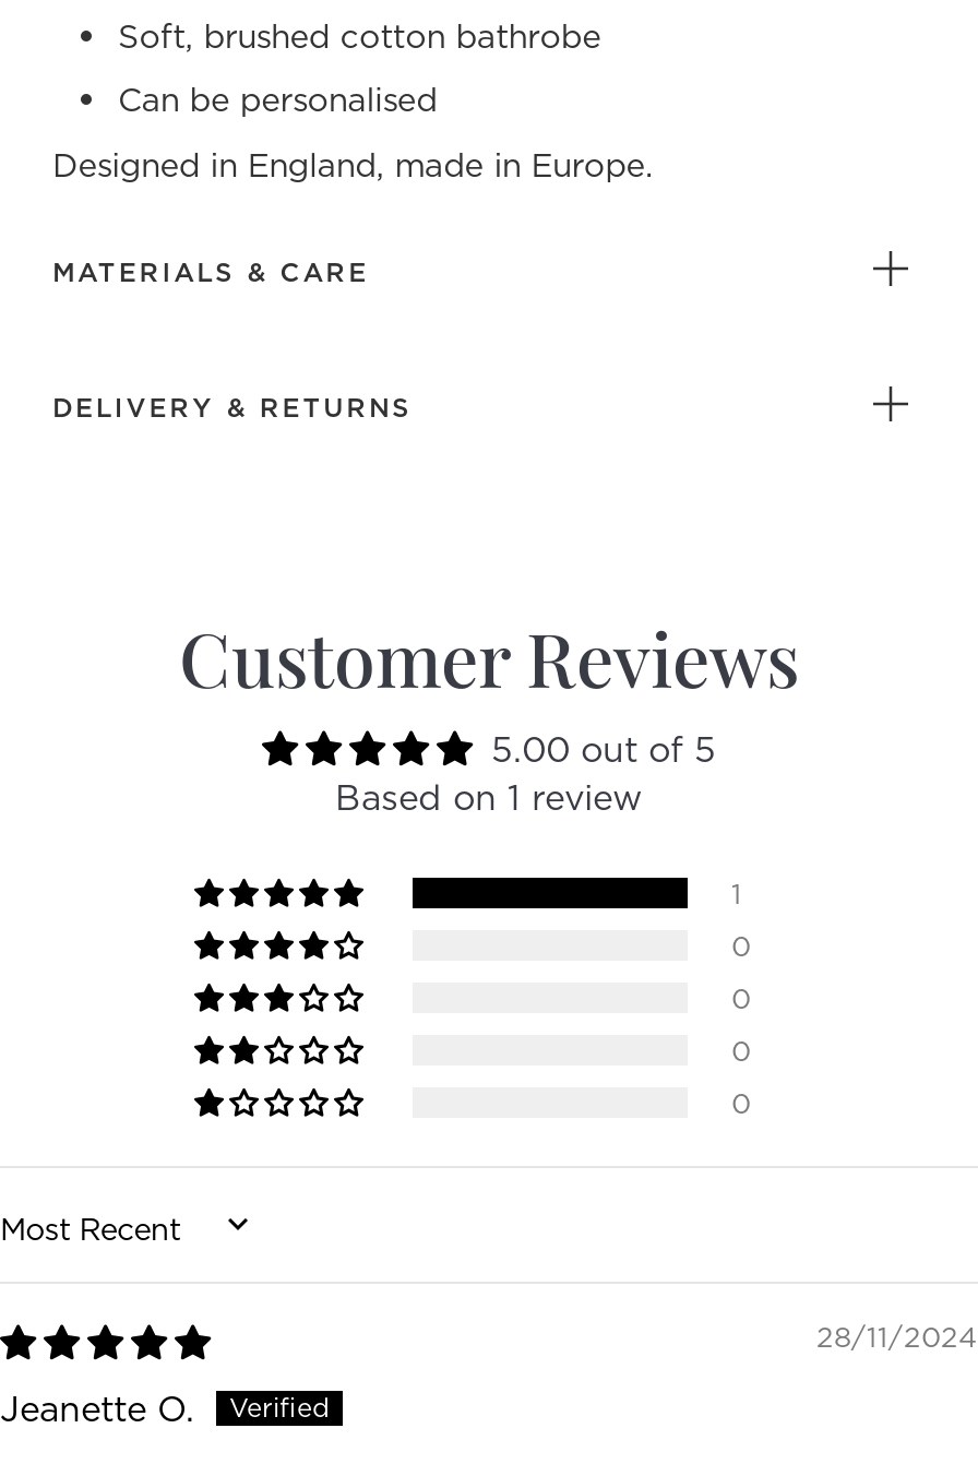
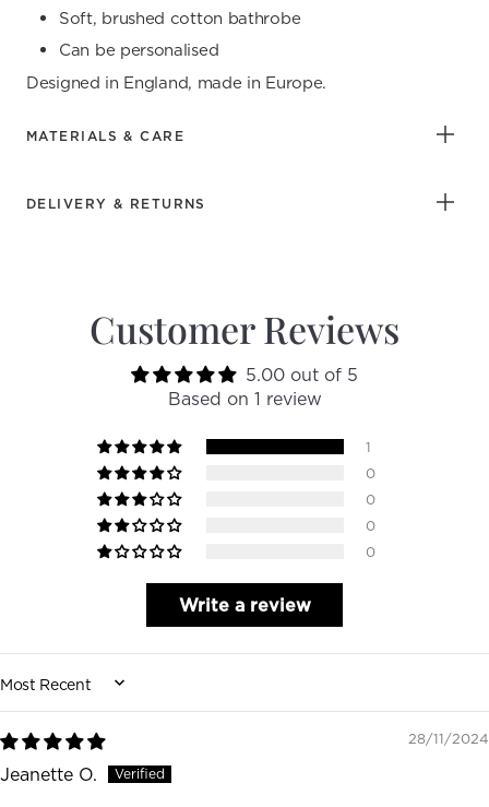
none -> [178,594,311,615] Write a review

